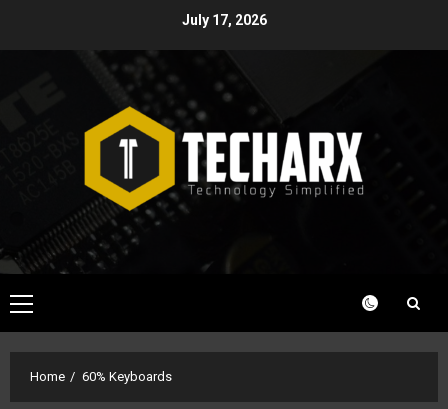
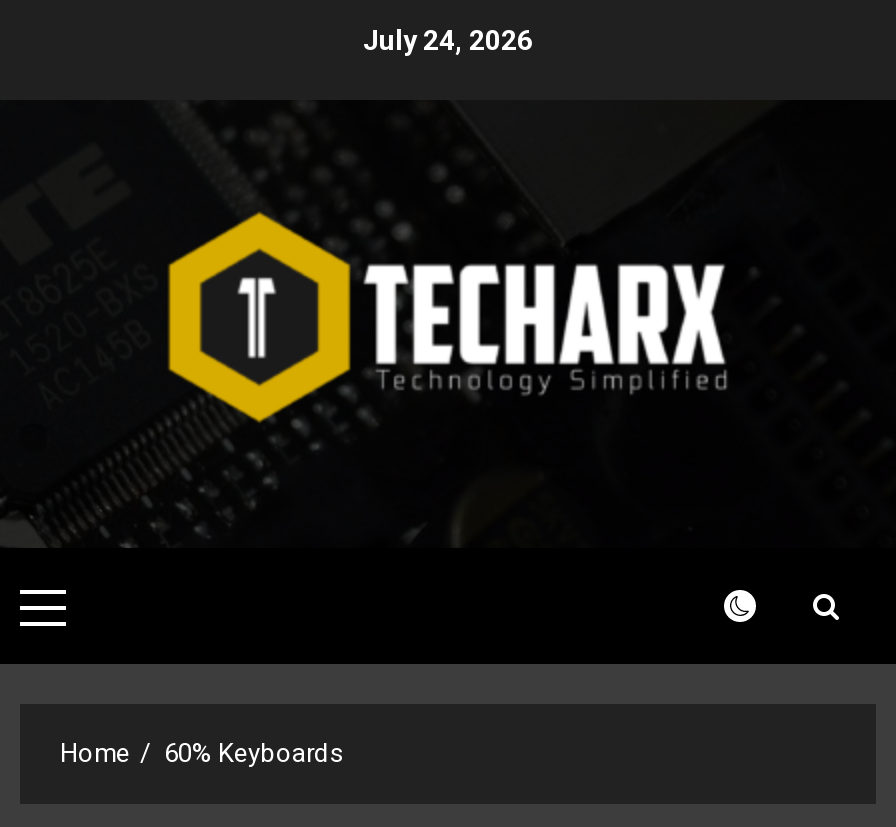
[181,12,266,28] July 17, 2026 -> [363,24,533,56] July 24, 2026

